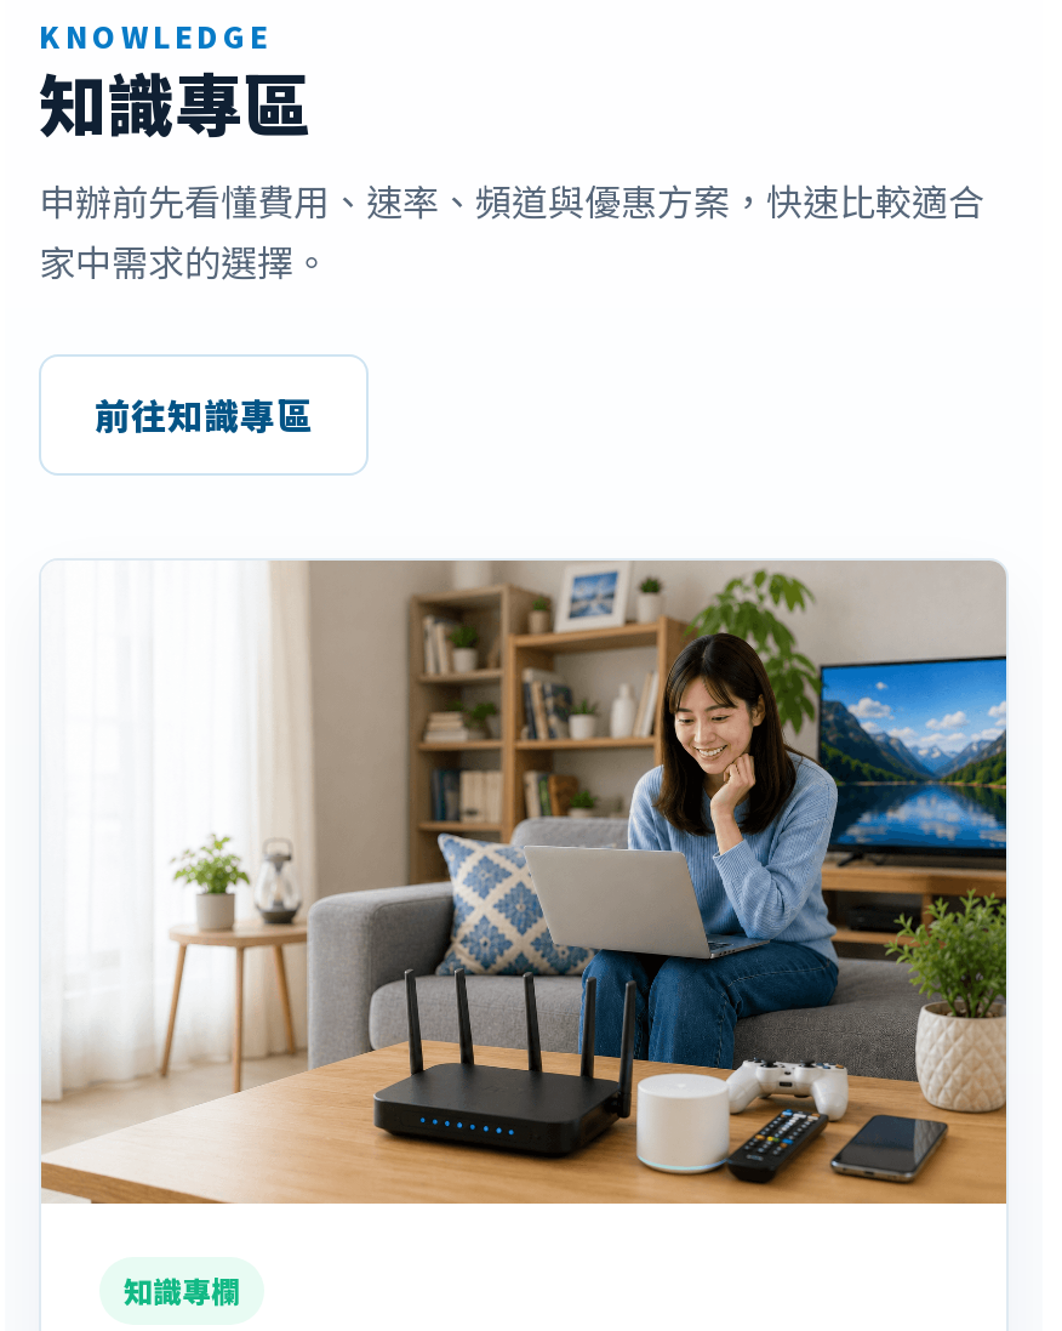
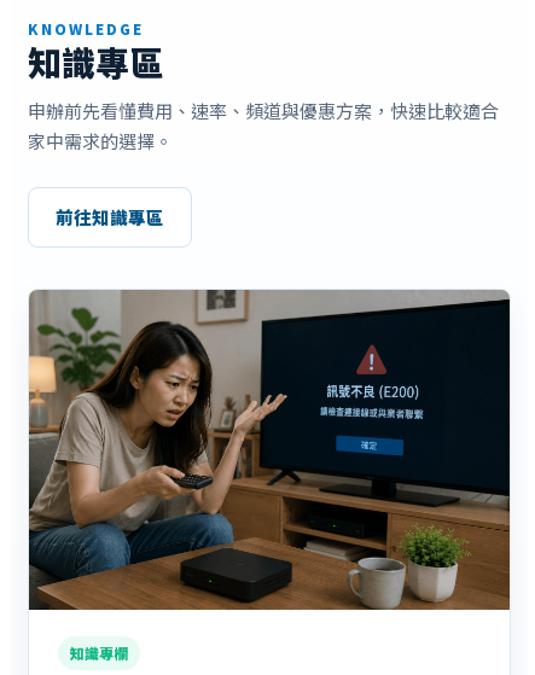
[39,561,1009,1206] [image] -> [28,289,511,611] [image]

